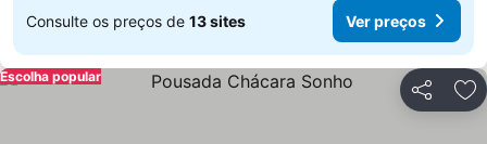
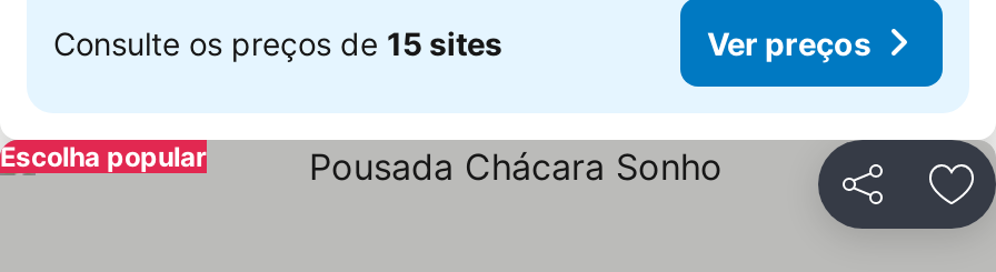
[26,11,246,30] Consulte os preços de 13 sites -> [53,23,502,61] Consulte os preços de 15 sites

